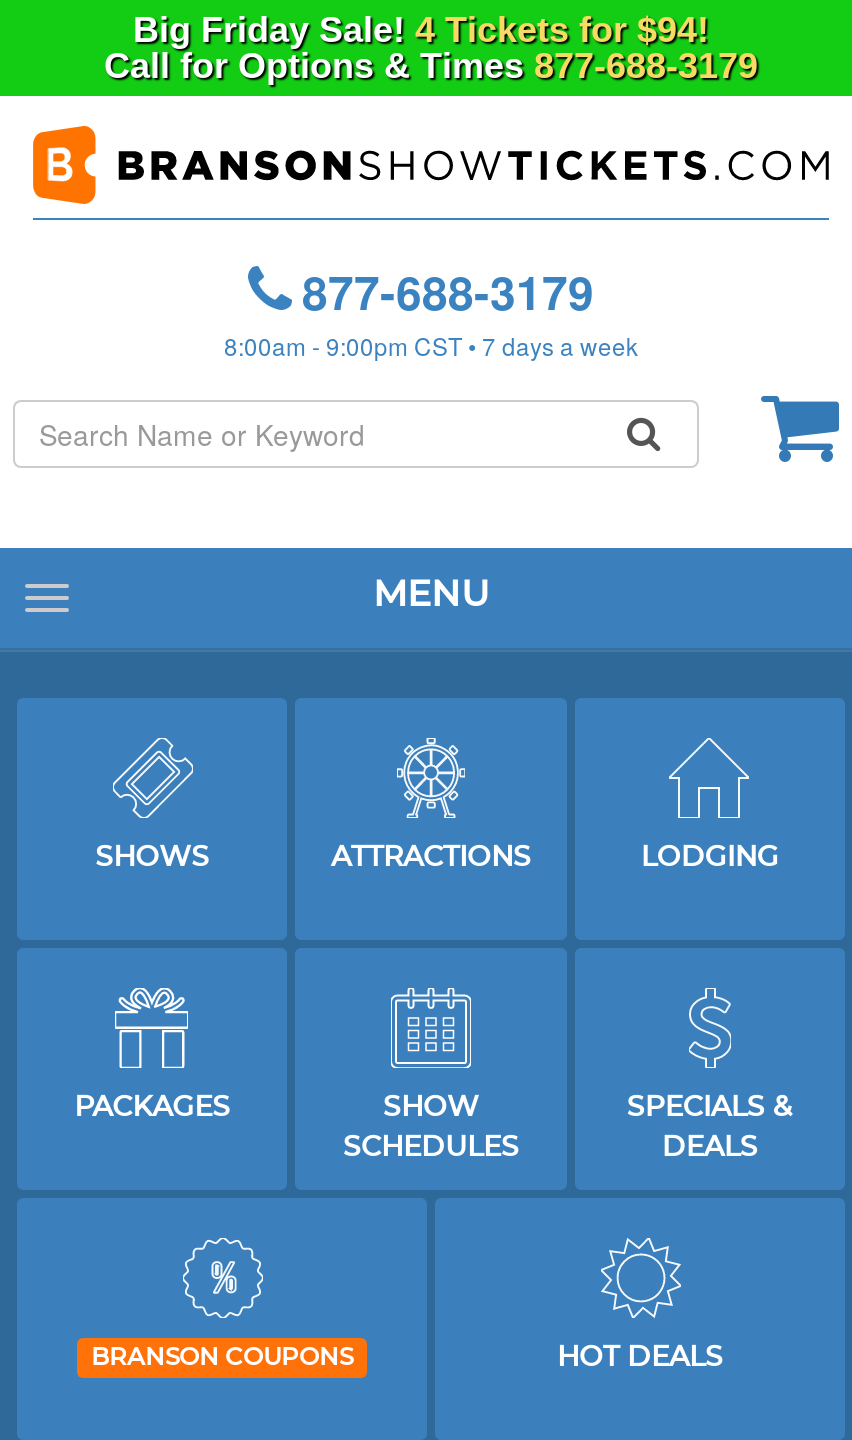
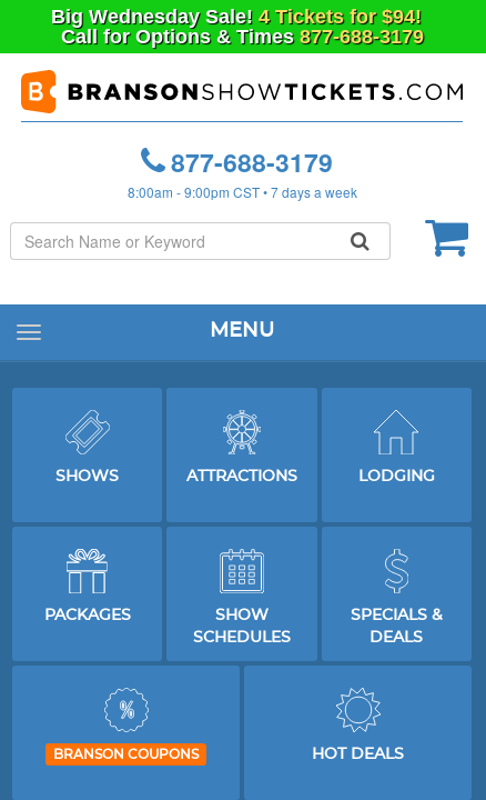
[133,10,709,50] Big Friday Sale! 4 Tickets for $94! -> [51,6,422,28] Big Wednesday Sale! 4 Tickets for $94!

